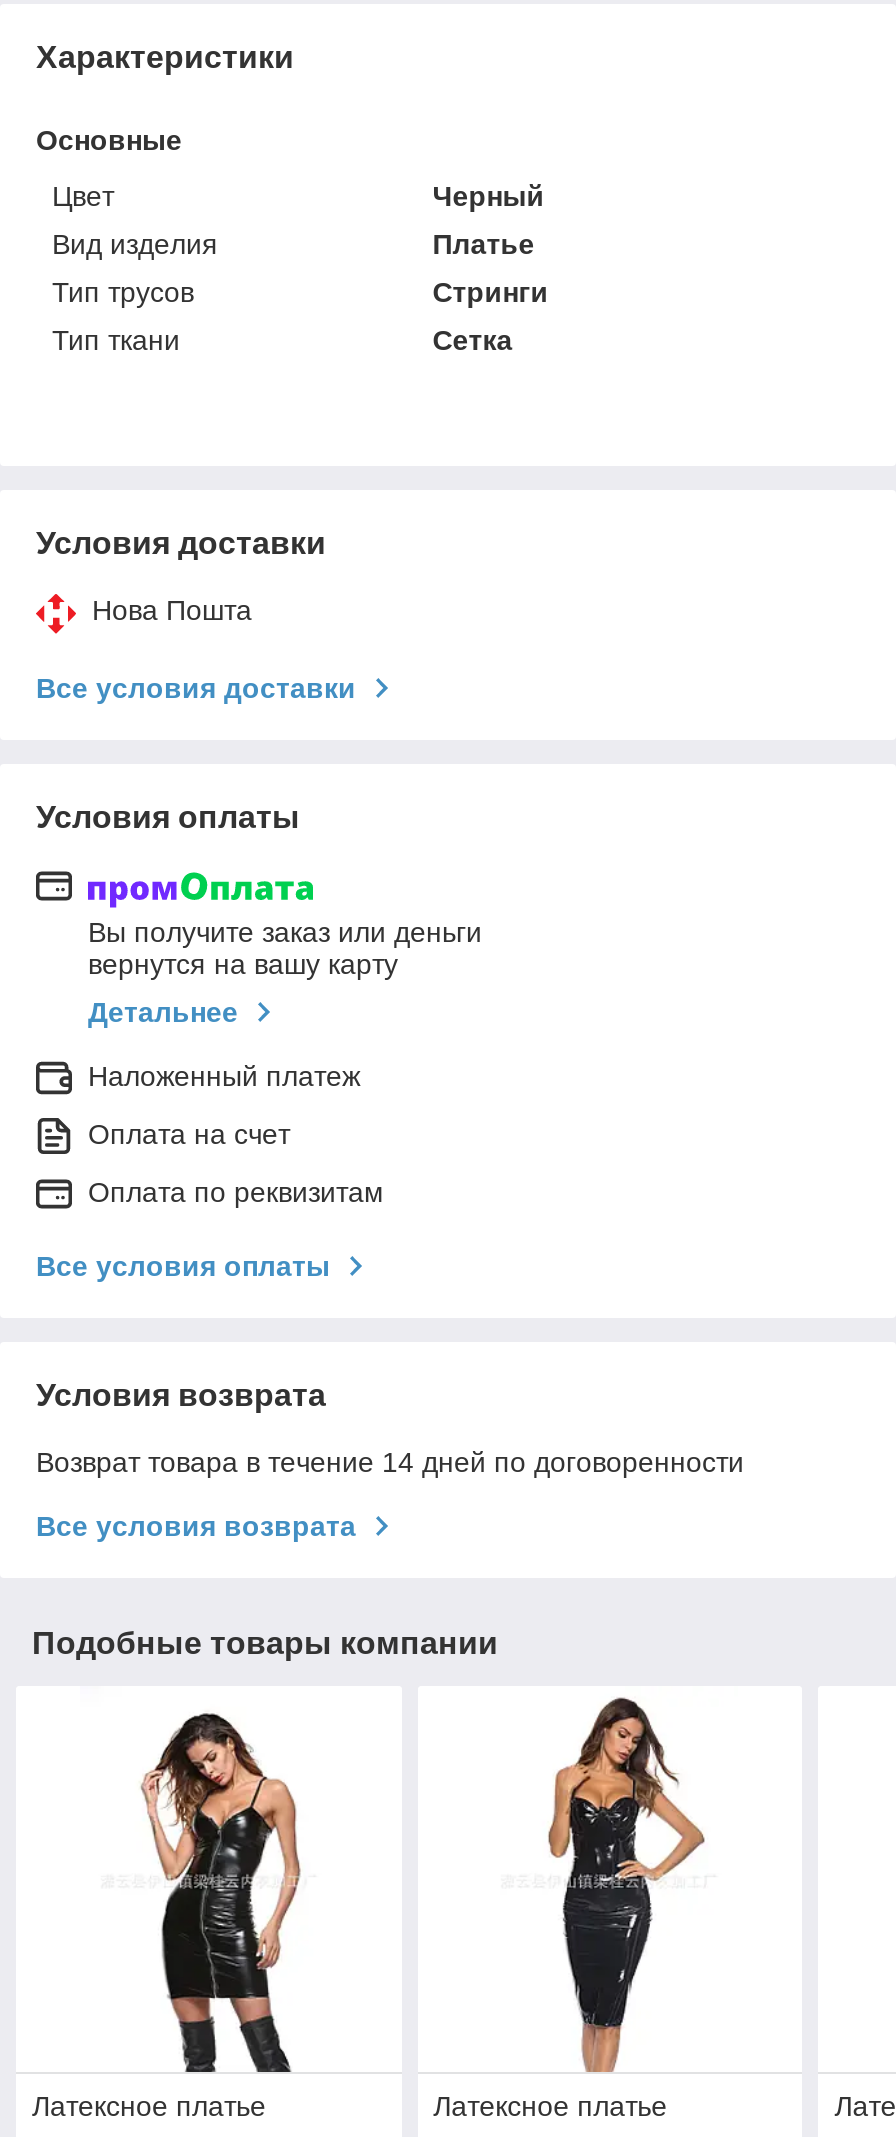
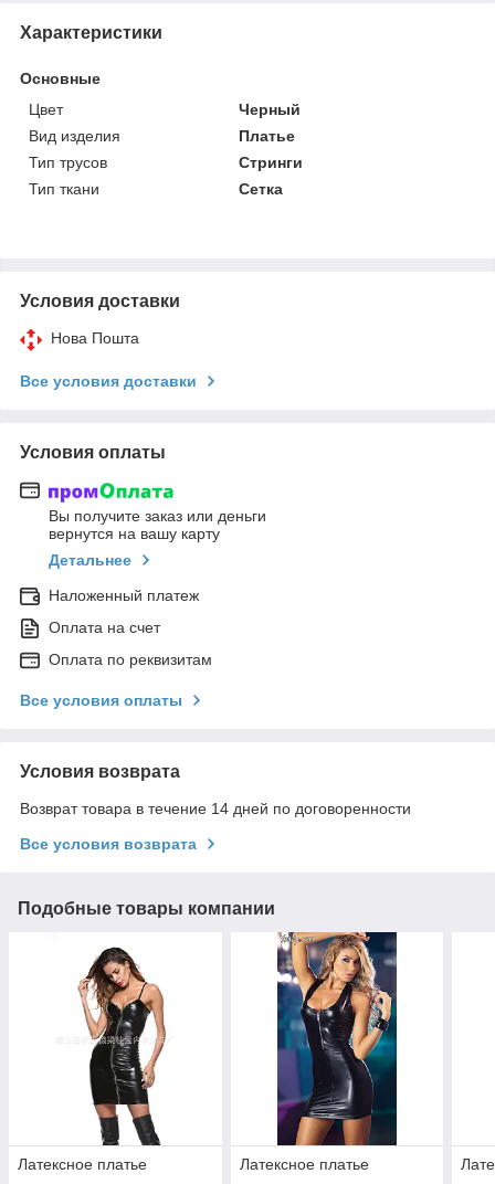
[502,1686,718,2074] [image] -> [276,931,398,1146] [image]

